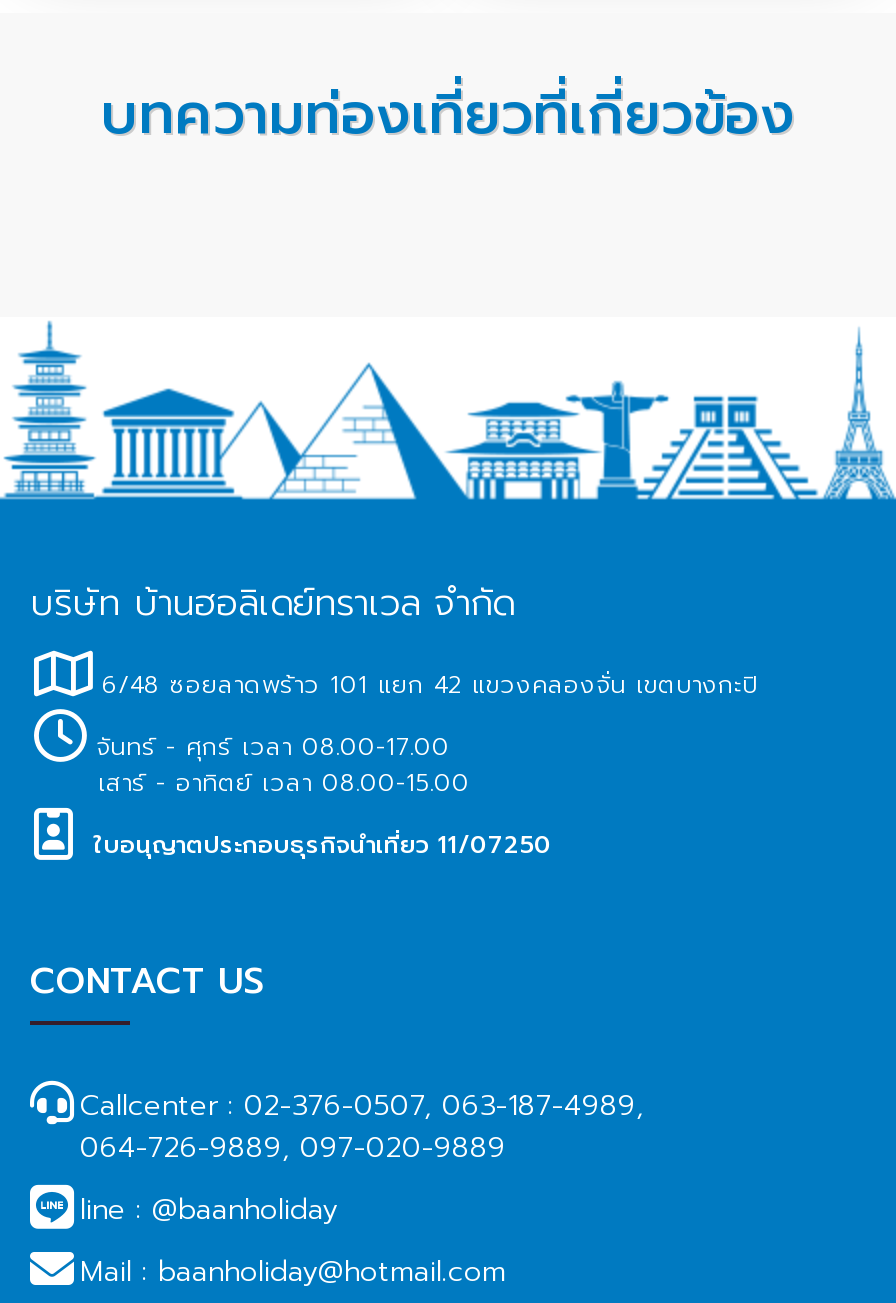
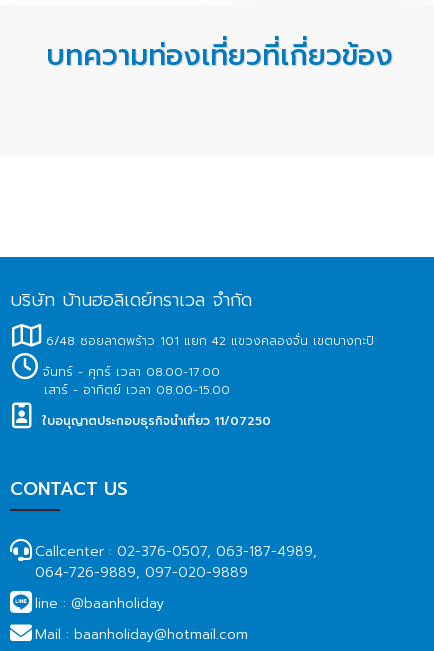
[6,321,890,517] [image] -> none

